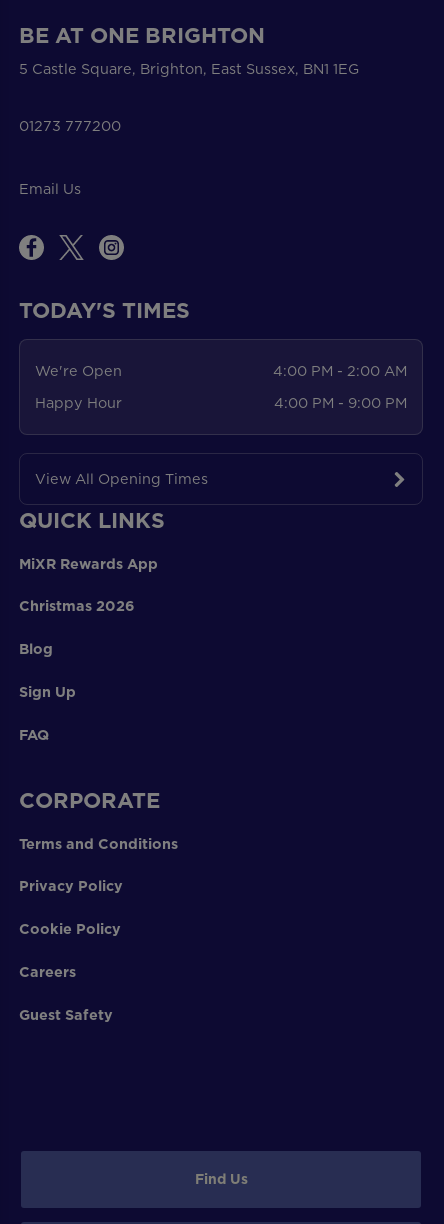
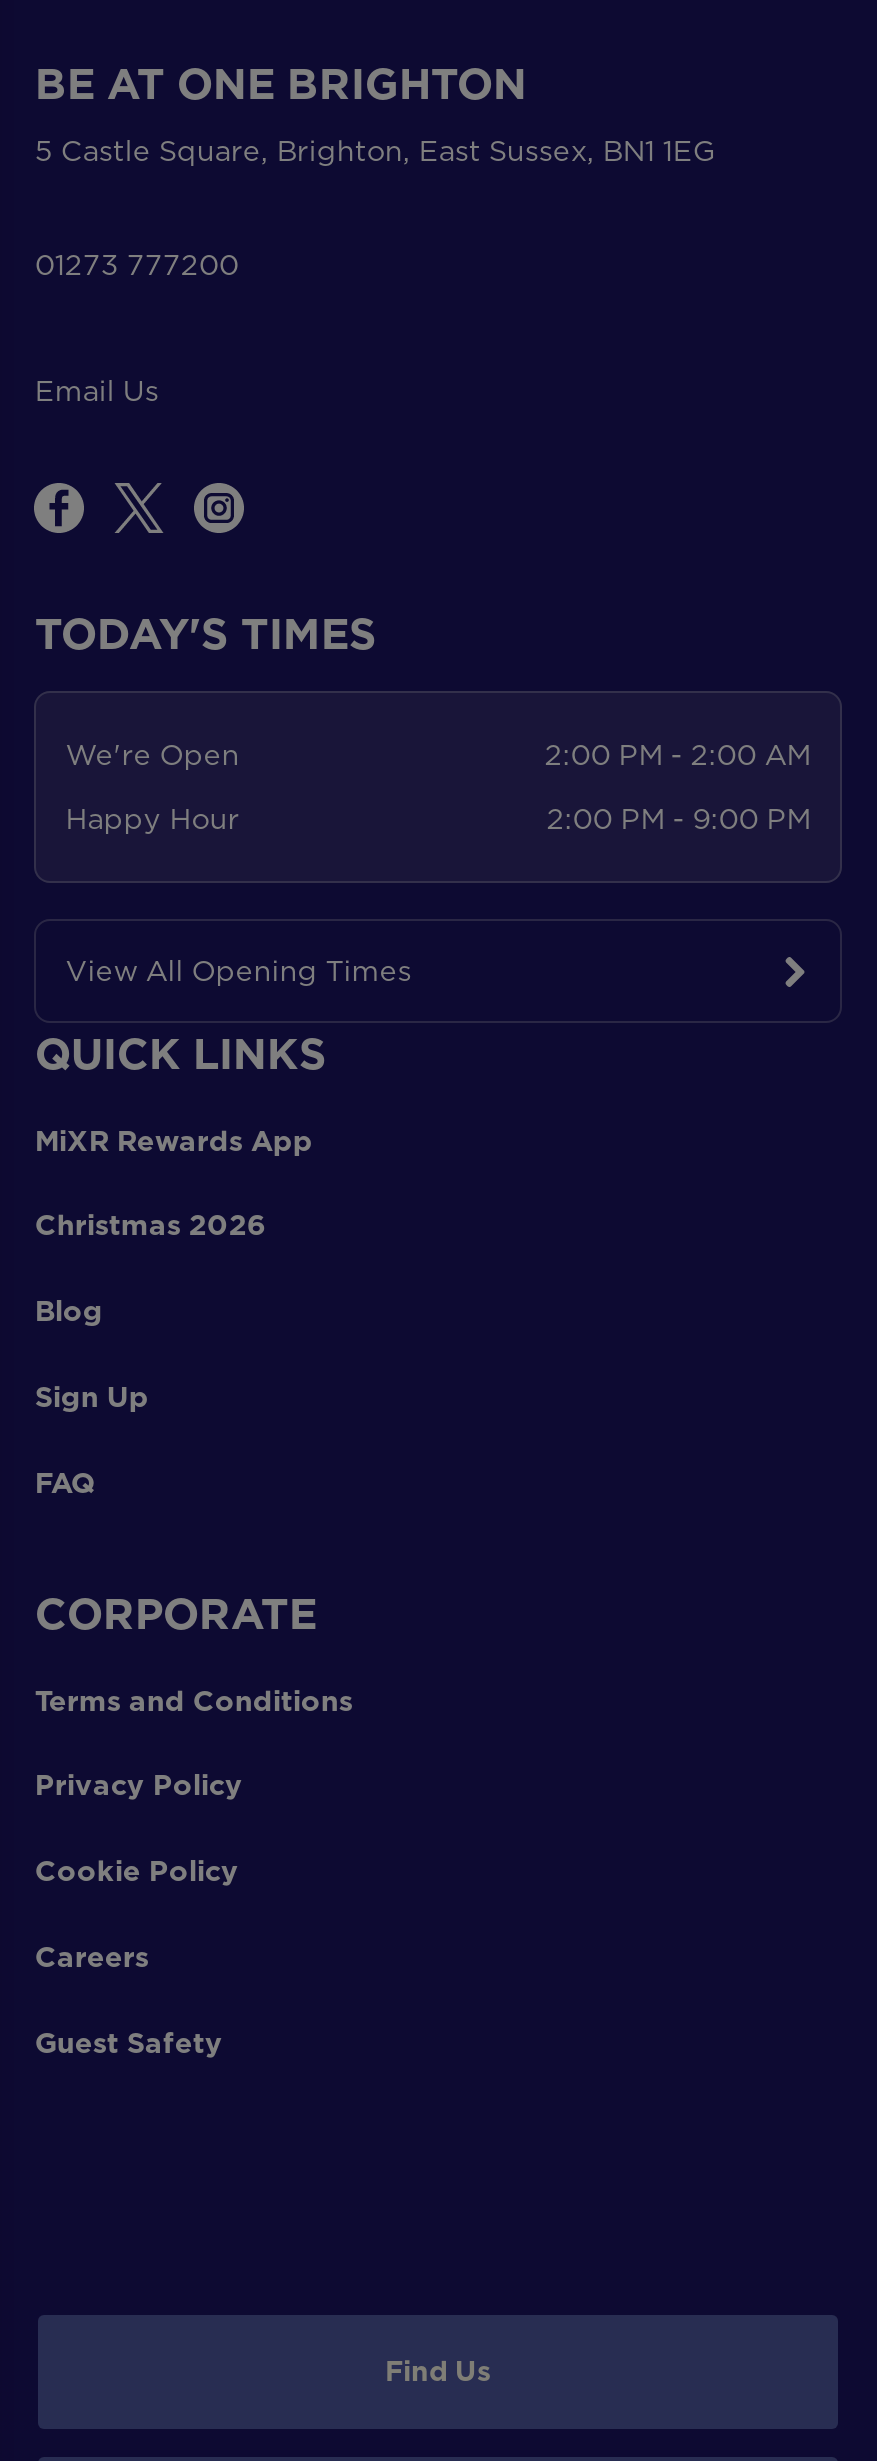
[273,361,407,381] 4:00 PM - 2:00 AM -> [544,734,810,774] 2:00 PM - 2:00 AM
[274,393,407,413] 4:00 PM - 9:00 PM -> [546,799,810,839] 2:00 PM - 9:00 PM

